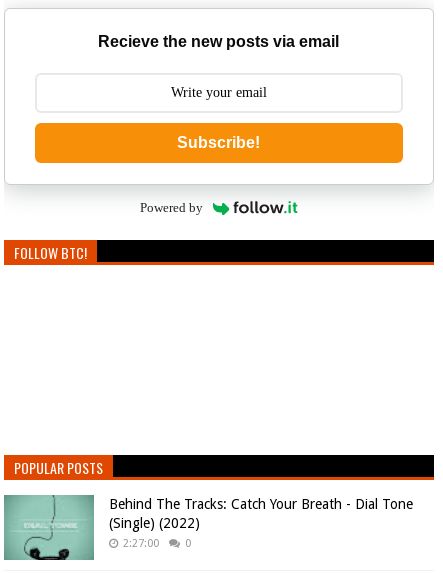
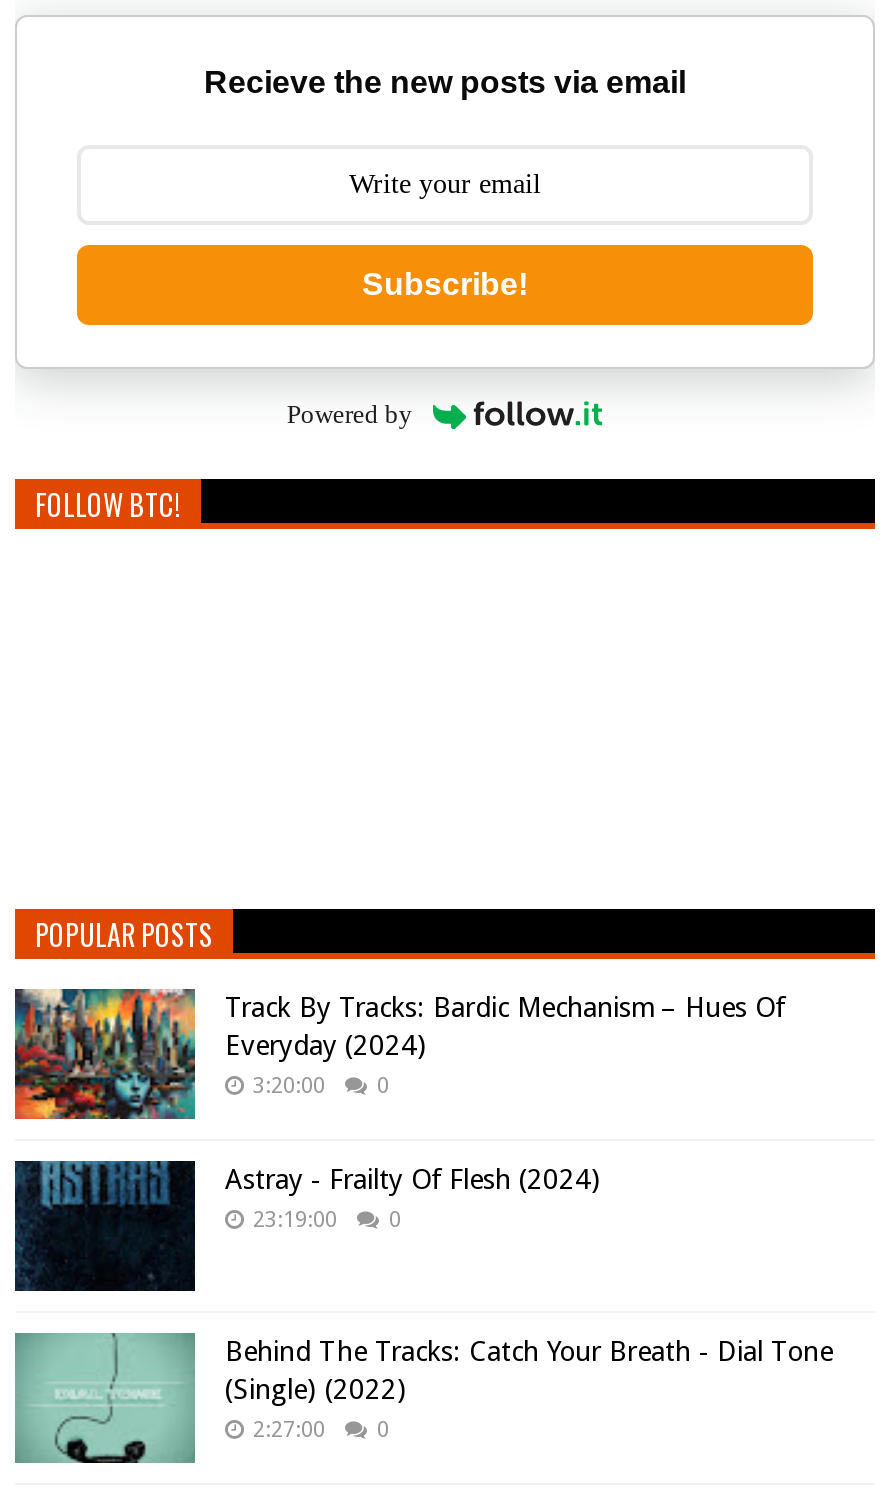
none -> [13,987,785,1234] [image] | Track By Tracks: Bardic Mechanism – Hues Of | Everyday (2024) | 3:20:00 | 0 | Astray - Frailty Of Flesh (2024) | 23:19:00 | 0
none -> [13,1159,197,1293] [image]

